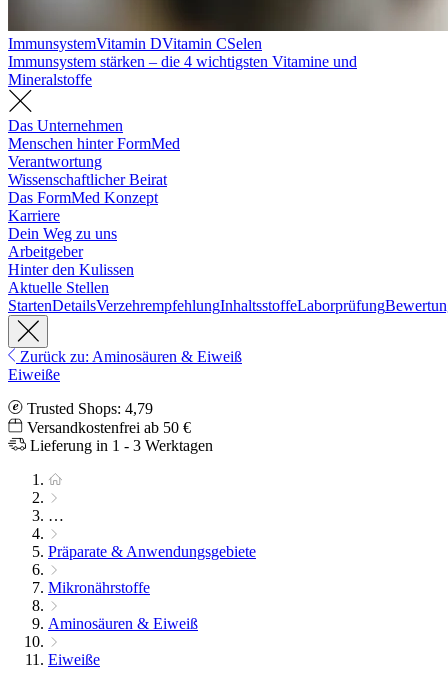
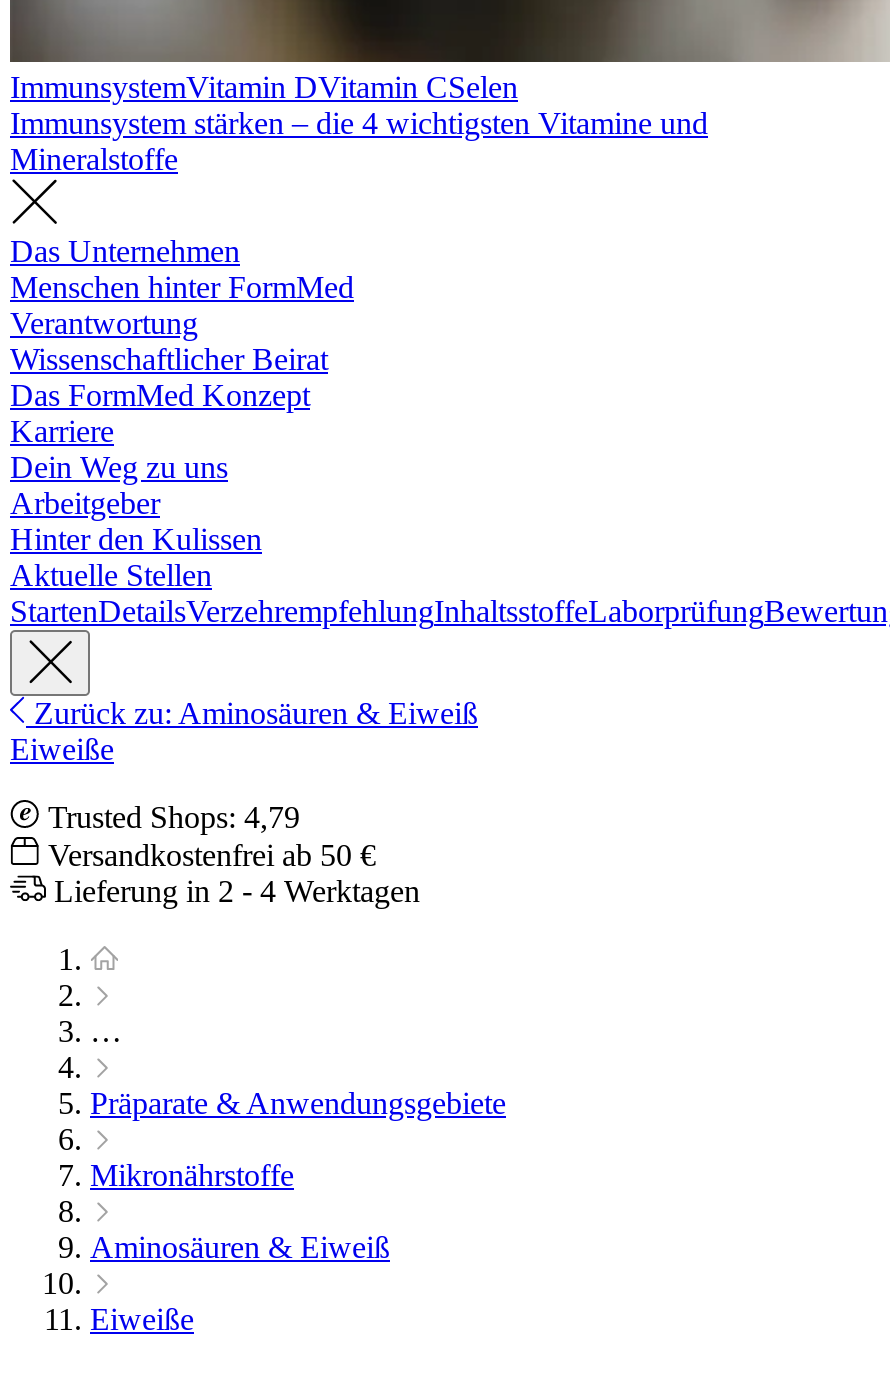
[26,437,213,454] Lieferung in 1 - 3 Werktagen -> [46,875,420,909] Lieferung in 2 - 4 Werktagen

